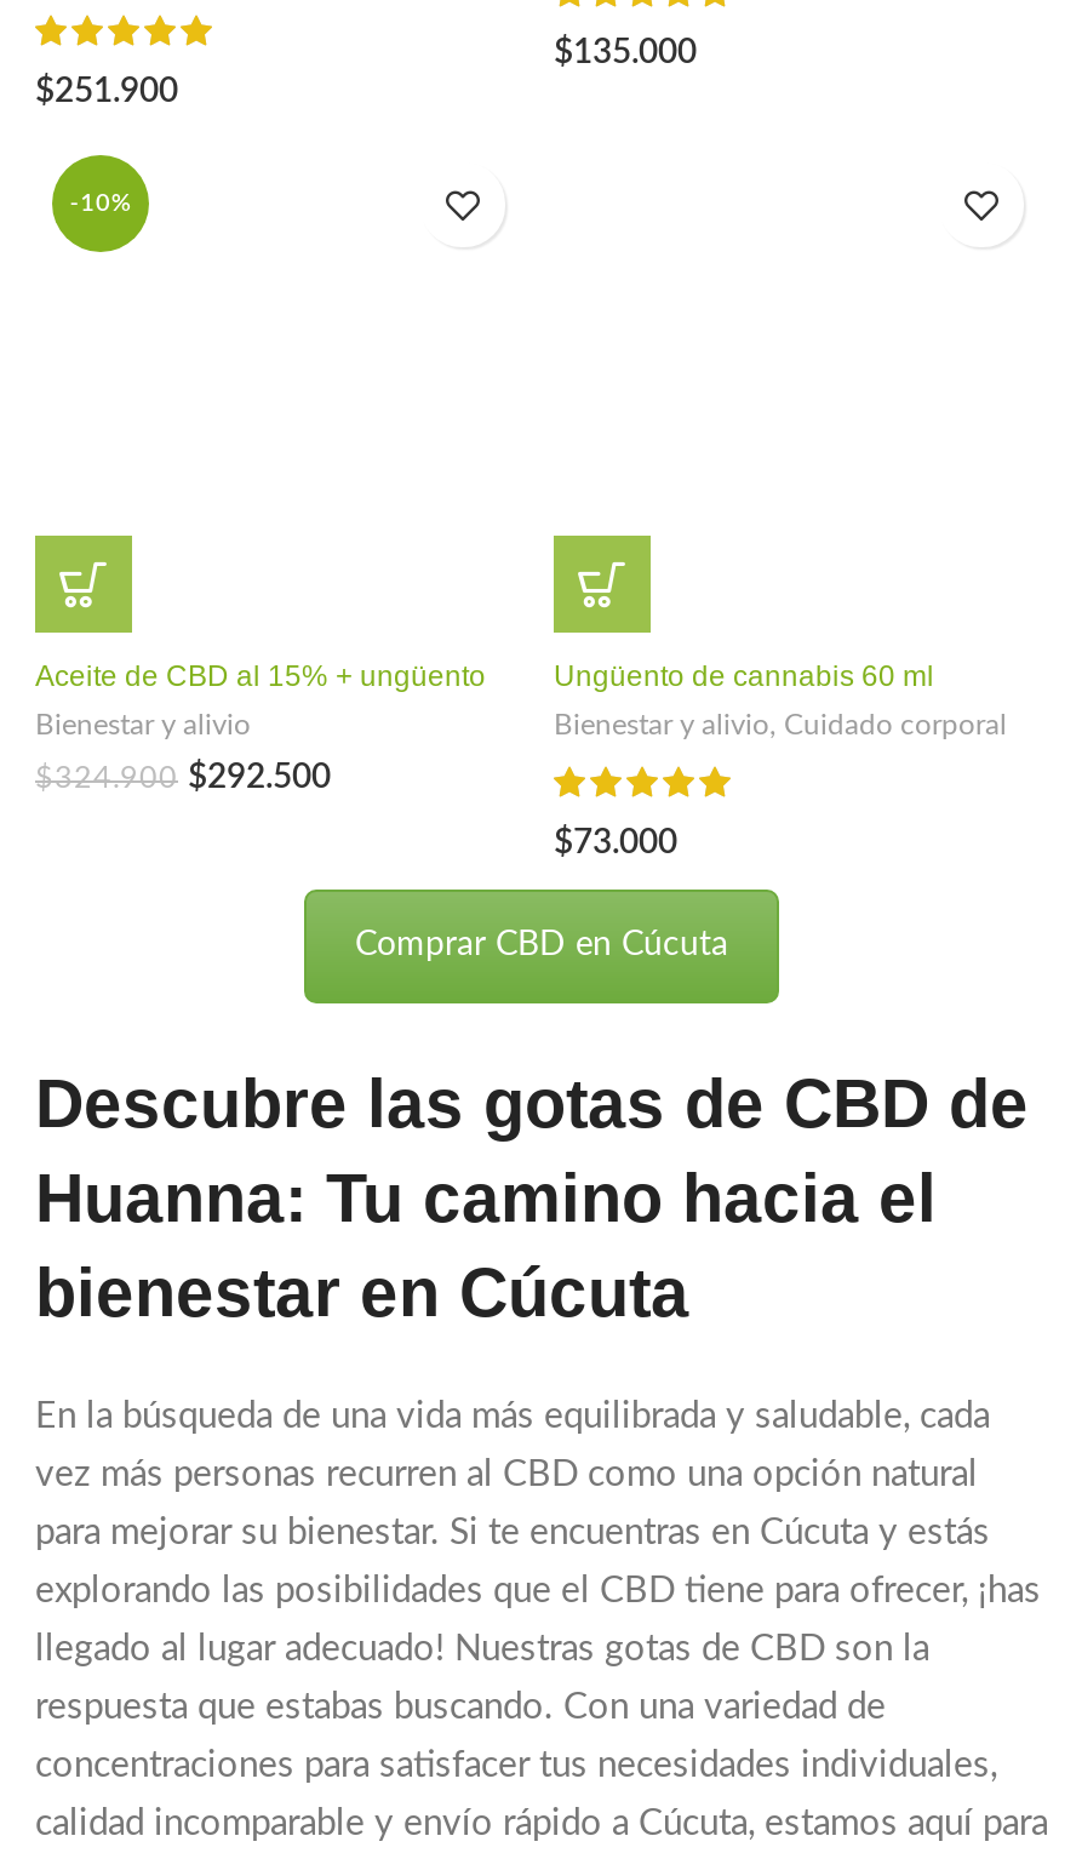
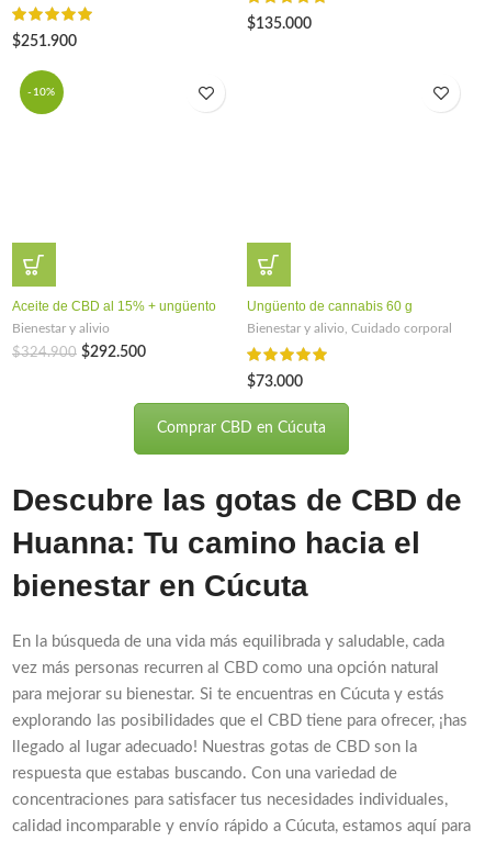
[554,659,934,693] Ungüento de cannabis 60 ml -> [247,299,413,314] Ungüento de cannabis 60 g

